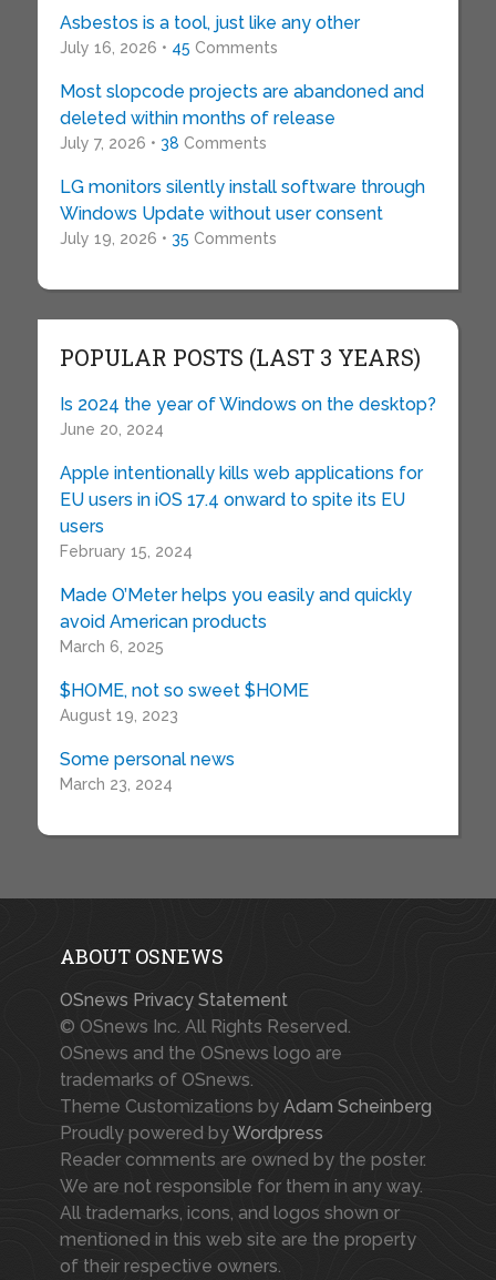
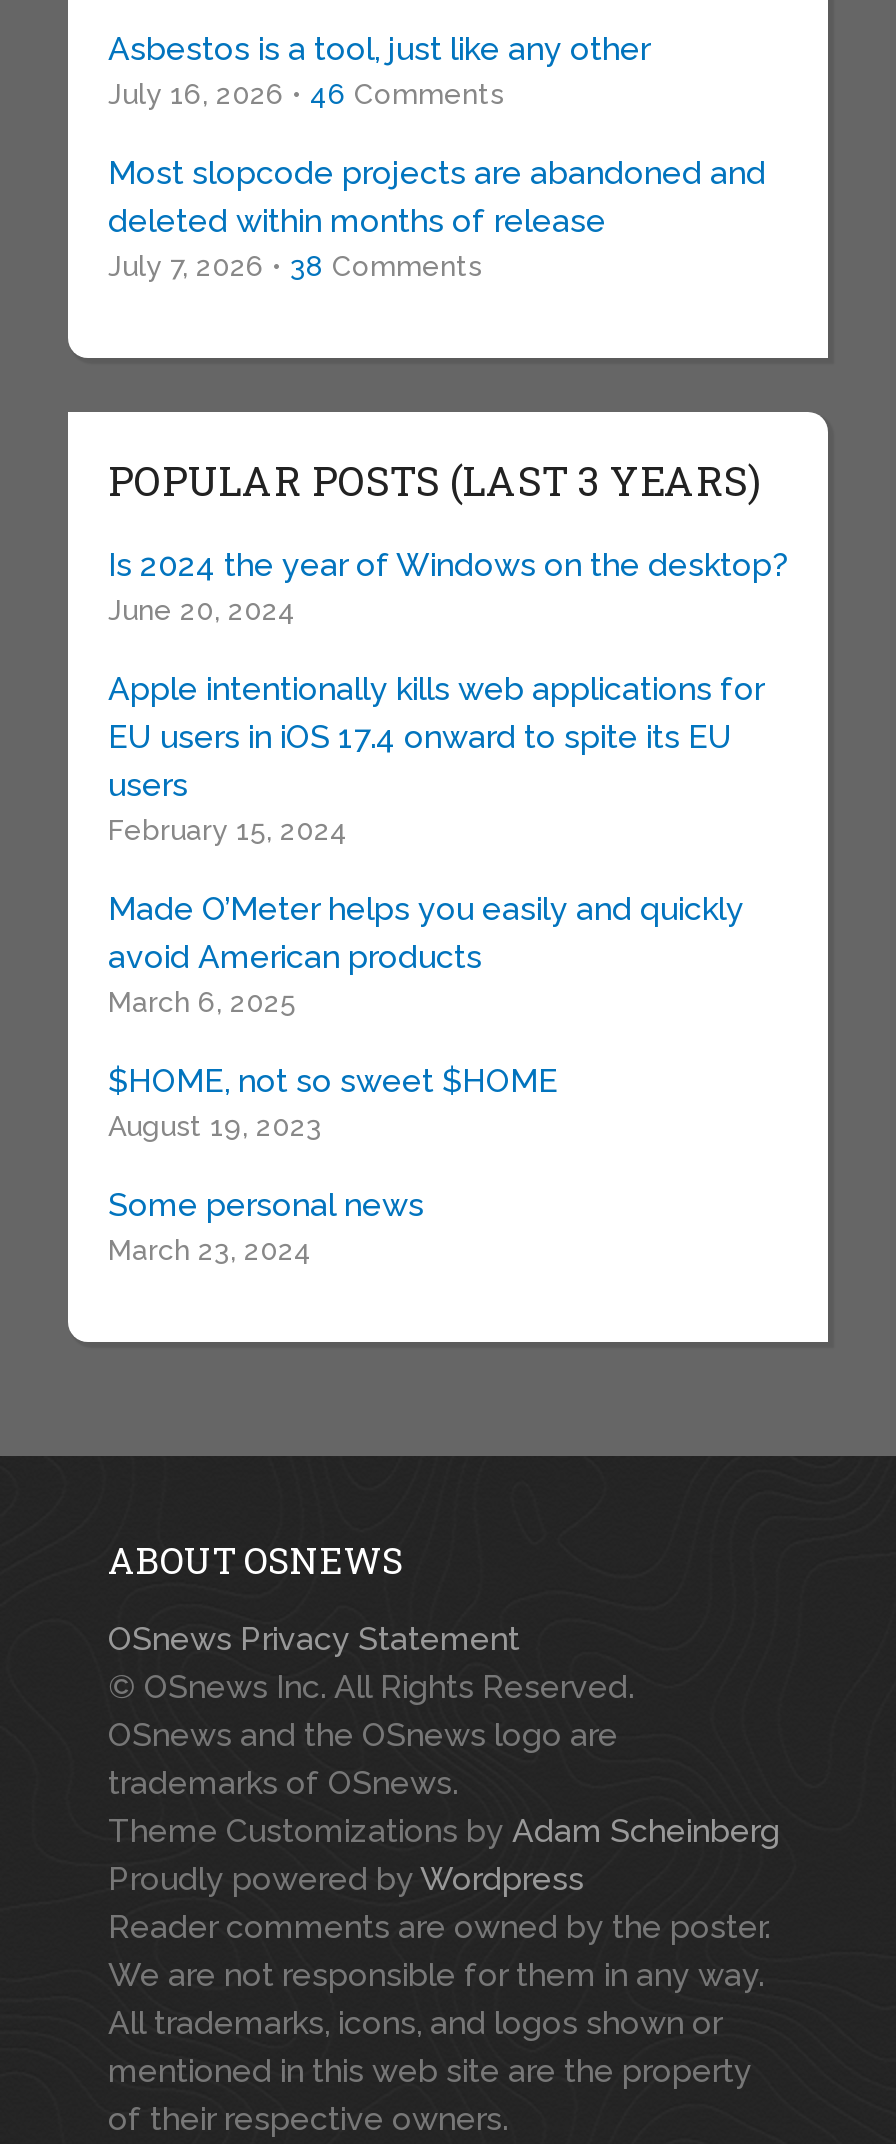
[60,39,278,57] July 16, 2026 • 45 Comments -> [108,78,504,110] July 16, 2026 • 46 Comments
[60,176,425,247] LG monitors silently install software through | Windows Update without user consent | July 19, 2026 • 35 Comments -> none

